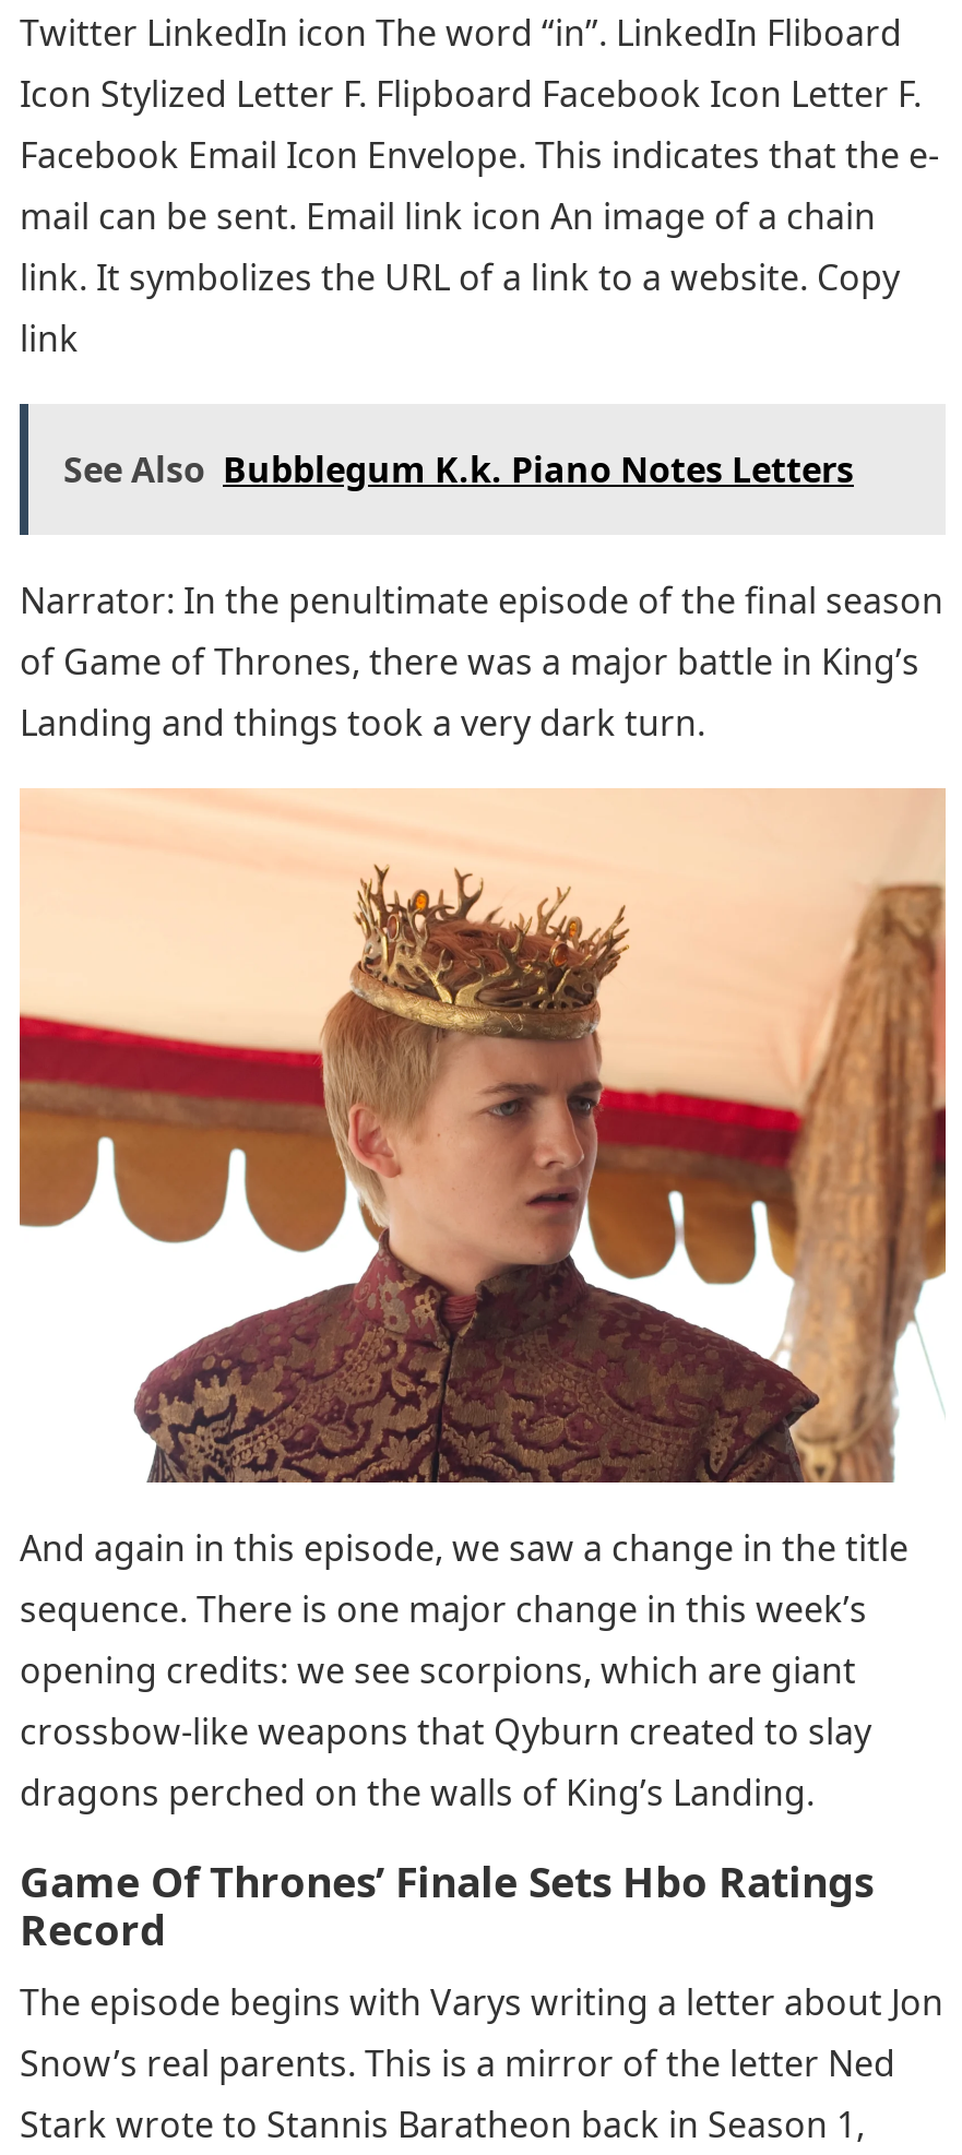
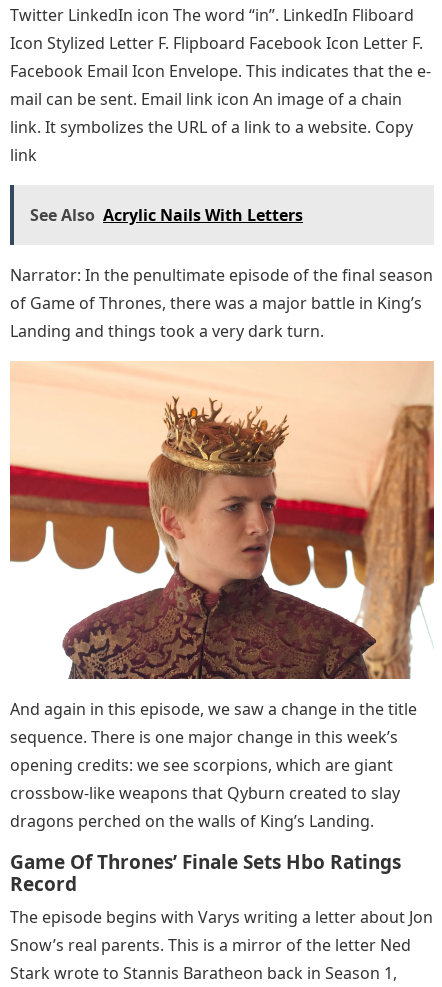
[63,445,854,493] See Also Bubblegum K.k. Piano Notes Letters -> [30,204,303,226] See Also Acrylic Nails With Letters

